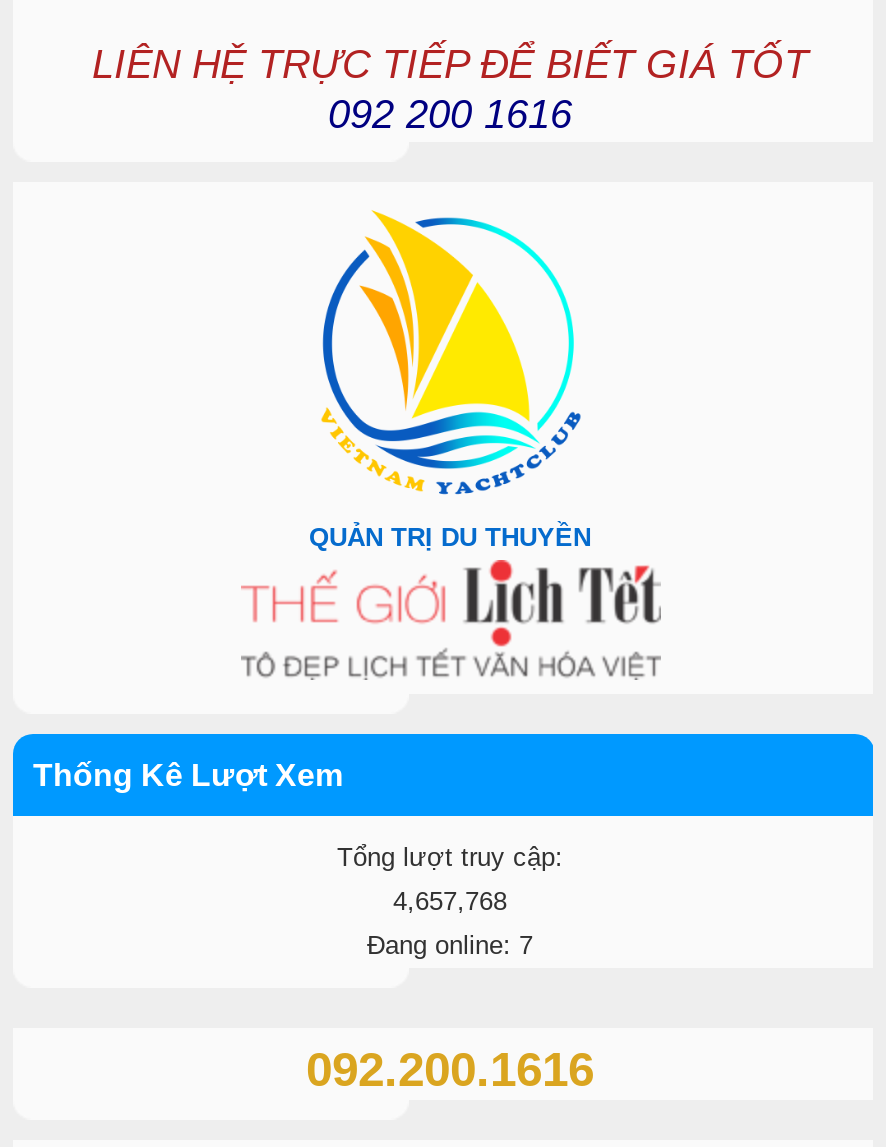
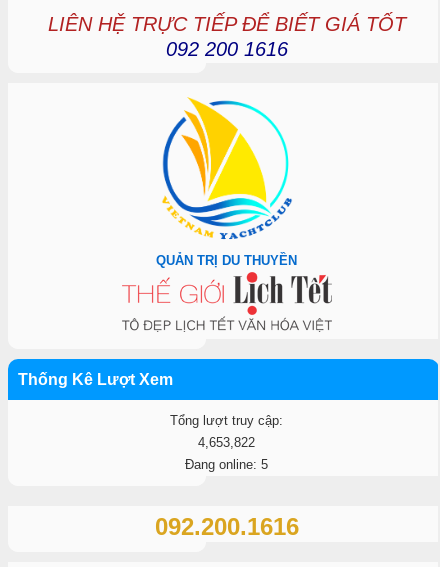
[393,886,507,916] 4,657,768 -> [198,435,255,450] 4,653,822
[367,930,533,960] Đang online: 7 -> [185,457,268,472] Đang online: 5

